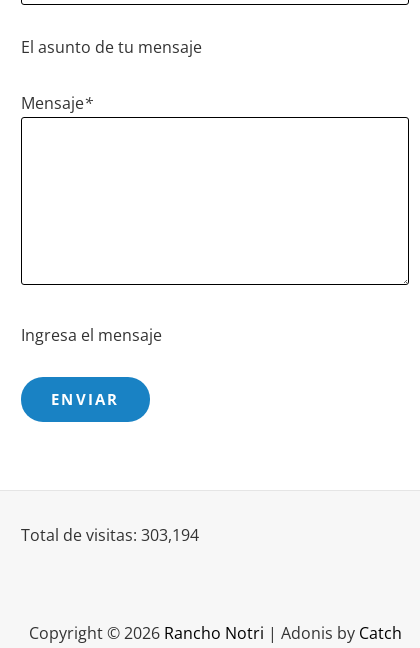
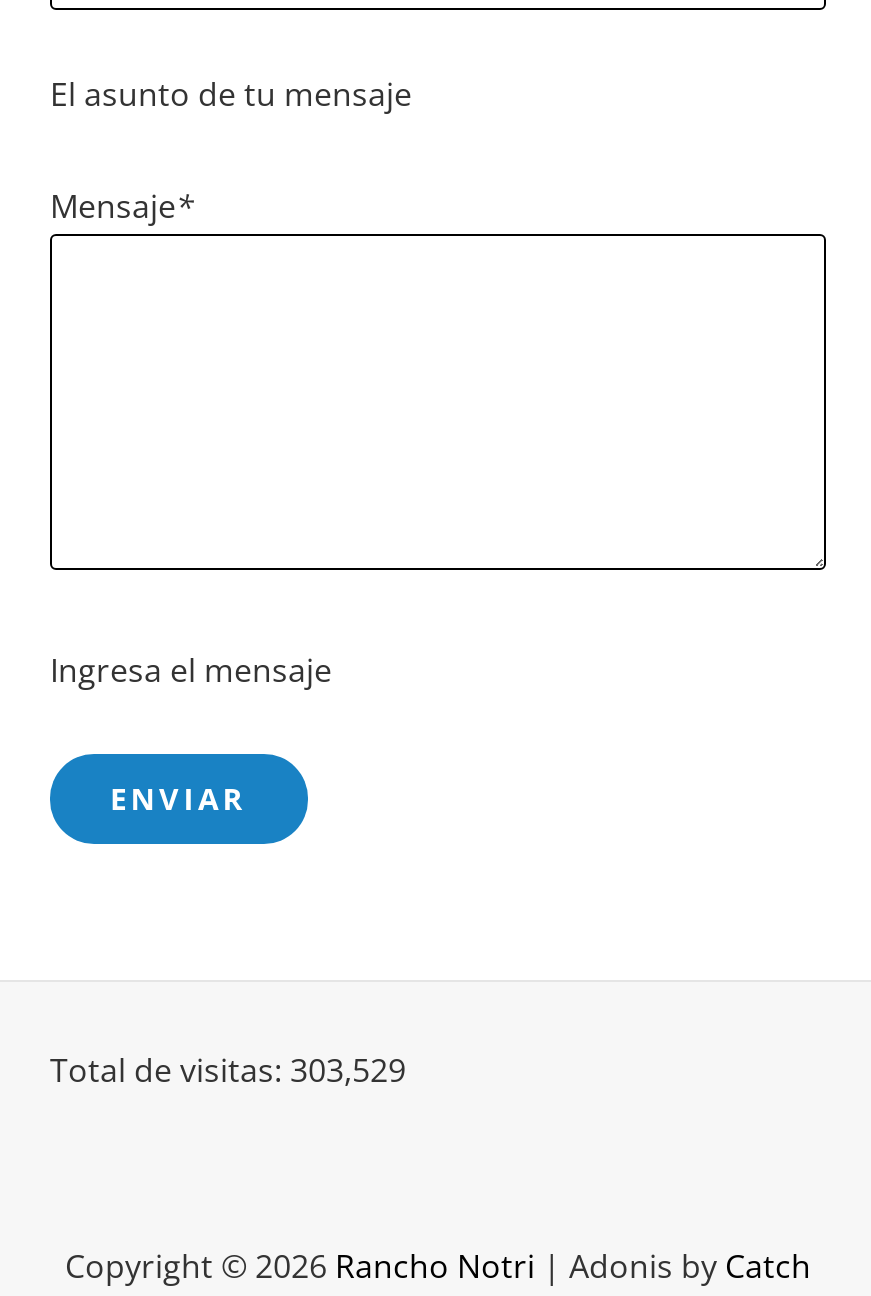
[21,524,199,546] Total de visitas: 303,194 -> [50,1049,406,1093] Total de visitas: 303,529

